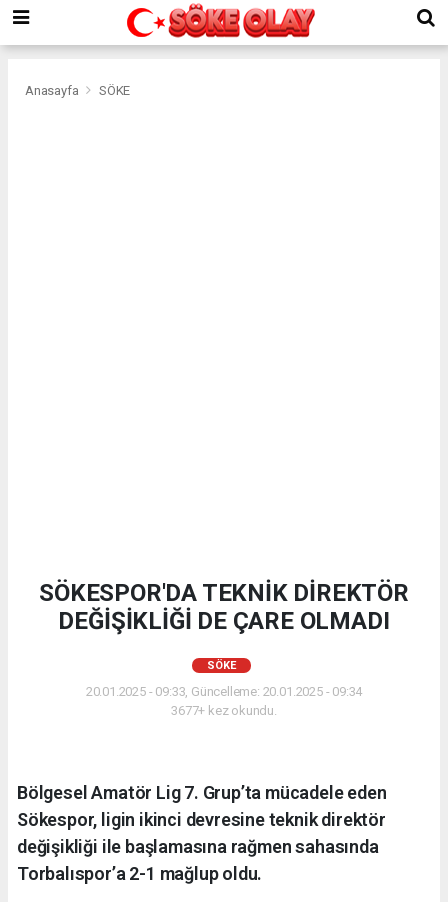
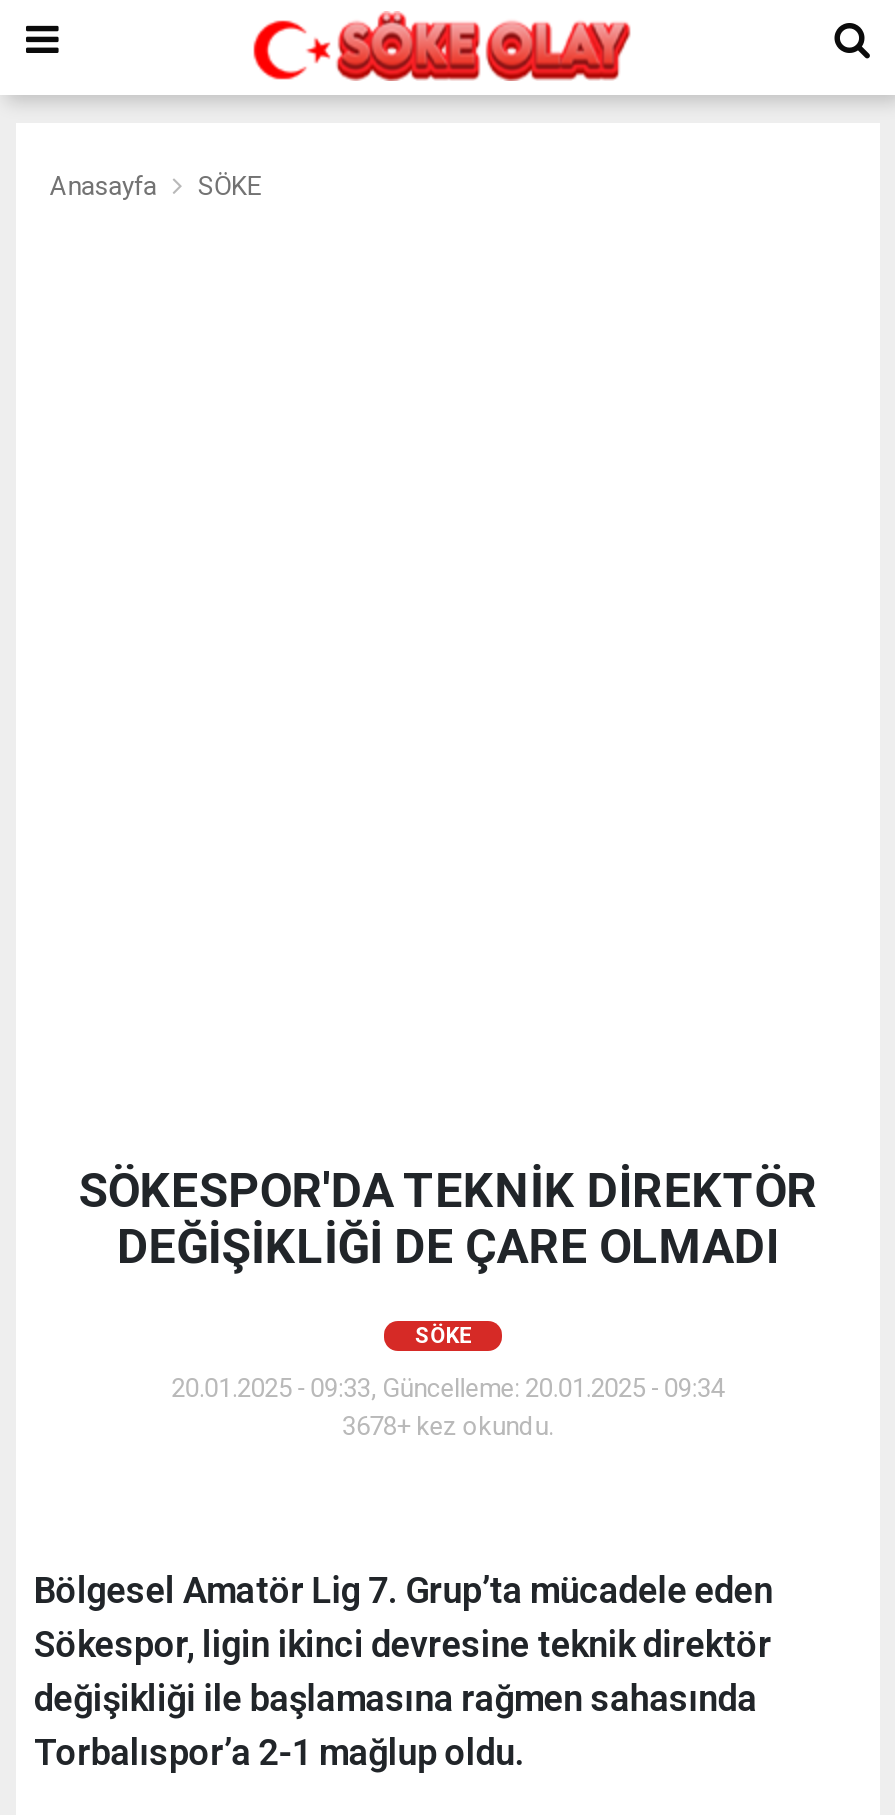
[171,703,277,718] 3677+ kez okundu. -> [342,1411,554,1441] 3678+ kez okundu.

